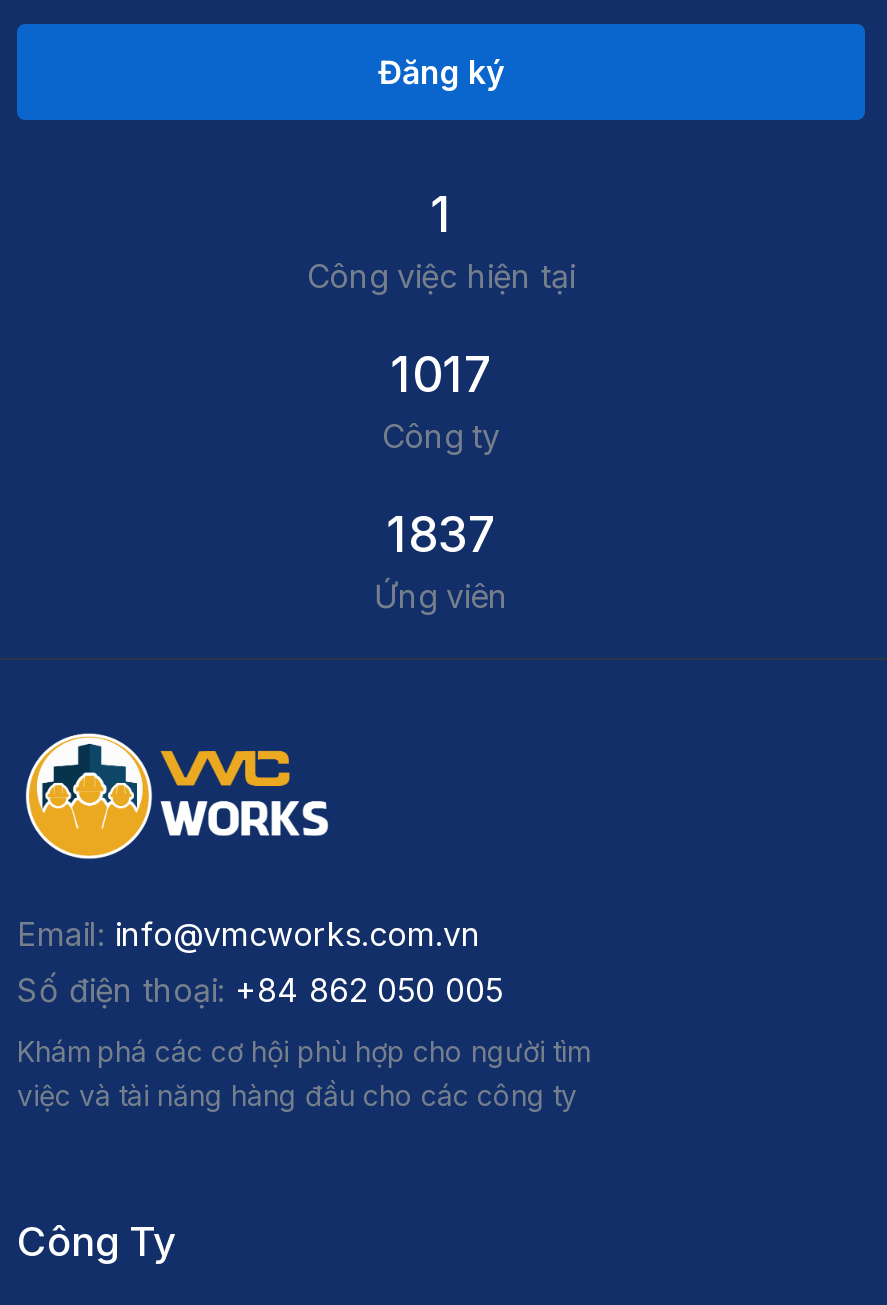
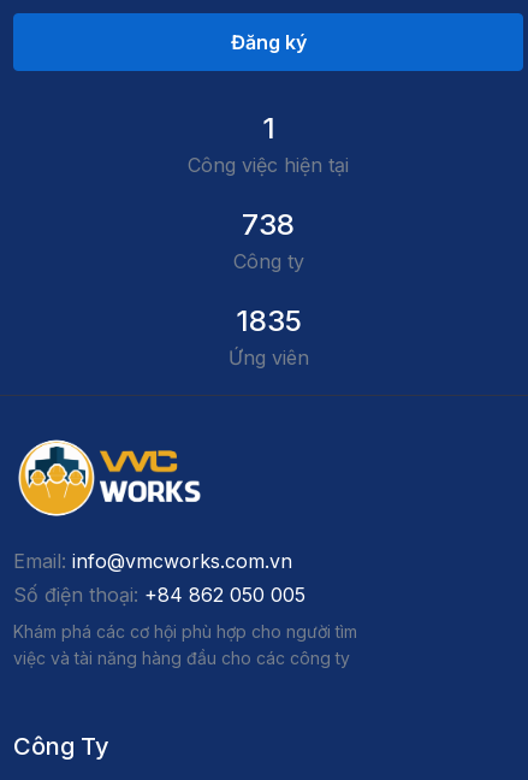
[390,345,492,403] 1017 -> [242,206,295,241] 738
[386,505,496,563] 1837 -> [235,303,301,338] 1835

